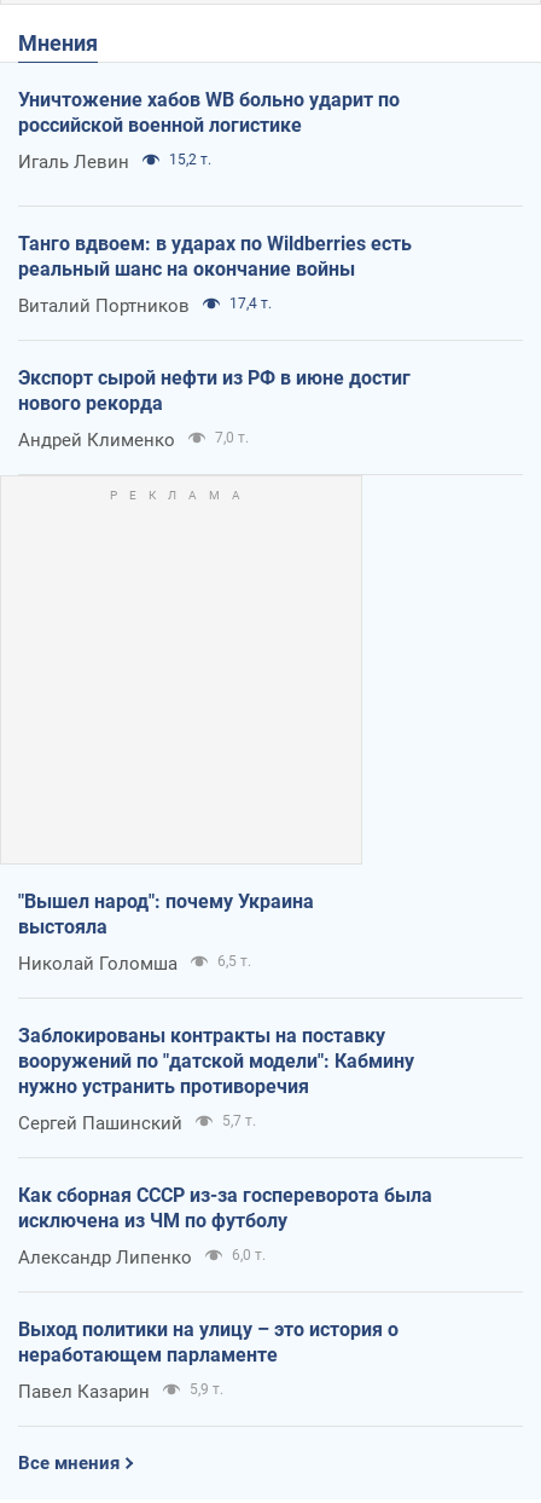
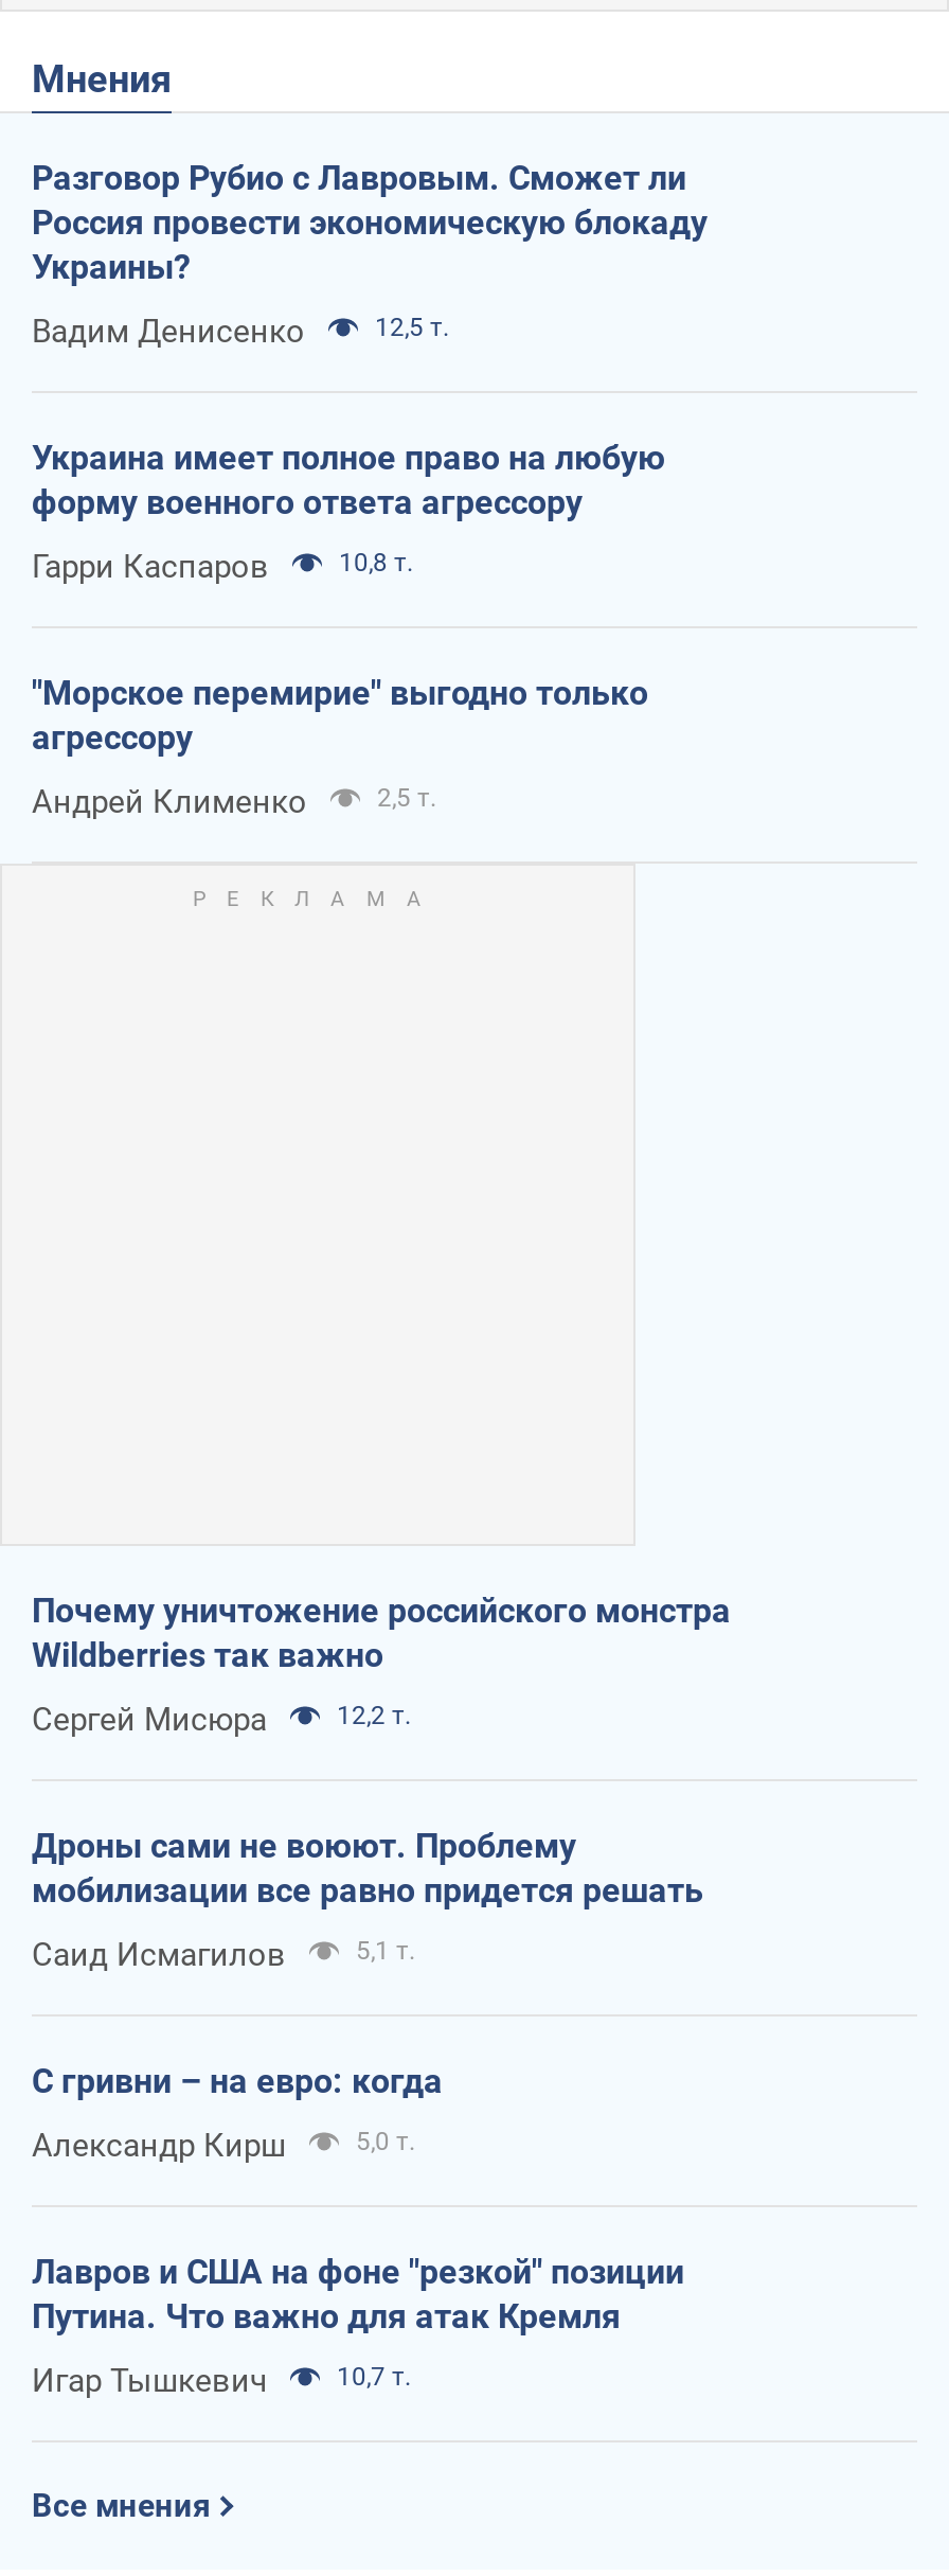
[18,88,400,136] Уничтожение хабов WB больно ударит по | российской военной логистике -> [32,157,708,287] Разговор Рубио с Лавровым. Сможет ли | Россия провести экономическую блокаду | Украины?
[18,151,211,173] Игаль Левин | 15,2 т. -> [32,312,449,350] Вадим Денисенко | 12,5 т.
[18,232,412,280] Танго вдвоем: в ударах по Wildberries есть | реальный шанс на окончание войны -> [32,437,665,522] Украина имеет полное право на любую | форму военного ответа агрессору
[18,295,272,316] Виталий Портников | 17,4 т. -> [32,547,413,585] Гарри Каспаров | 10,8 т.
[18,366,411,414] Экспорт сырой нефти из РФ в июне достиг | нового рекорда -> [32,672,648,757] "Морское перемирие" выгодно только | агрессору
[215,429,249,446] 7,0 т. -> [377,782,436,812] 2,5 т.
[18,890,314,938] "Вышел народ": почему Украина | выстояла -> [32,1590,731,1675] Почему уничтожение российского монстра | Wildberries так важно
[18,952,251,974] Николай Голомша | 6,5 т. -> [32,1700,411,1738] Сергей Мисюра | 12,2 т.
[18,1024,414,1098] Заблокированы контракты на поставку | вооружений по "датской модели": Кабмину | нужно устранить противоречия -> [32,1825,703,1910] Дроны сами не воюют. Проблему | мобилизации все равно придется решать
[18,1112,256,1134] Сергей Пашинский | 5,7 т. -> [32,1935,415,1973] Саид Исмагилов | 5,1 т.
[18,1183,432,1232] Как сборная СССР из-за госпереворота была | исключена из ЧМ по футболу -> [32,2060,443,2101] С гривни – на евро: когда
[18,1246,266,1268] Александр Липенко | 6,0 т. -> [32,2126,415,2164] Александр Кирш | 5,0 т.
[18,1318,399,1366] Выход политики на улицу – это история о | неработающем парламенте -> [32,2251,684,2336] Лавров и США на фоне "резкой" позиции | Путина. Что важно для атак Кремля
[18,1381,223,1402] Павел Казарин | 5,9 т. -> [32,2361,411,2399] Игар Тышкевич | 10,7 т.

